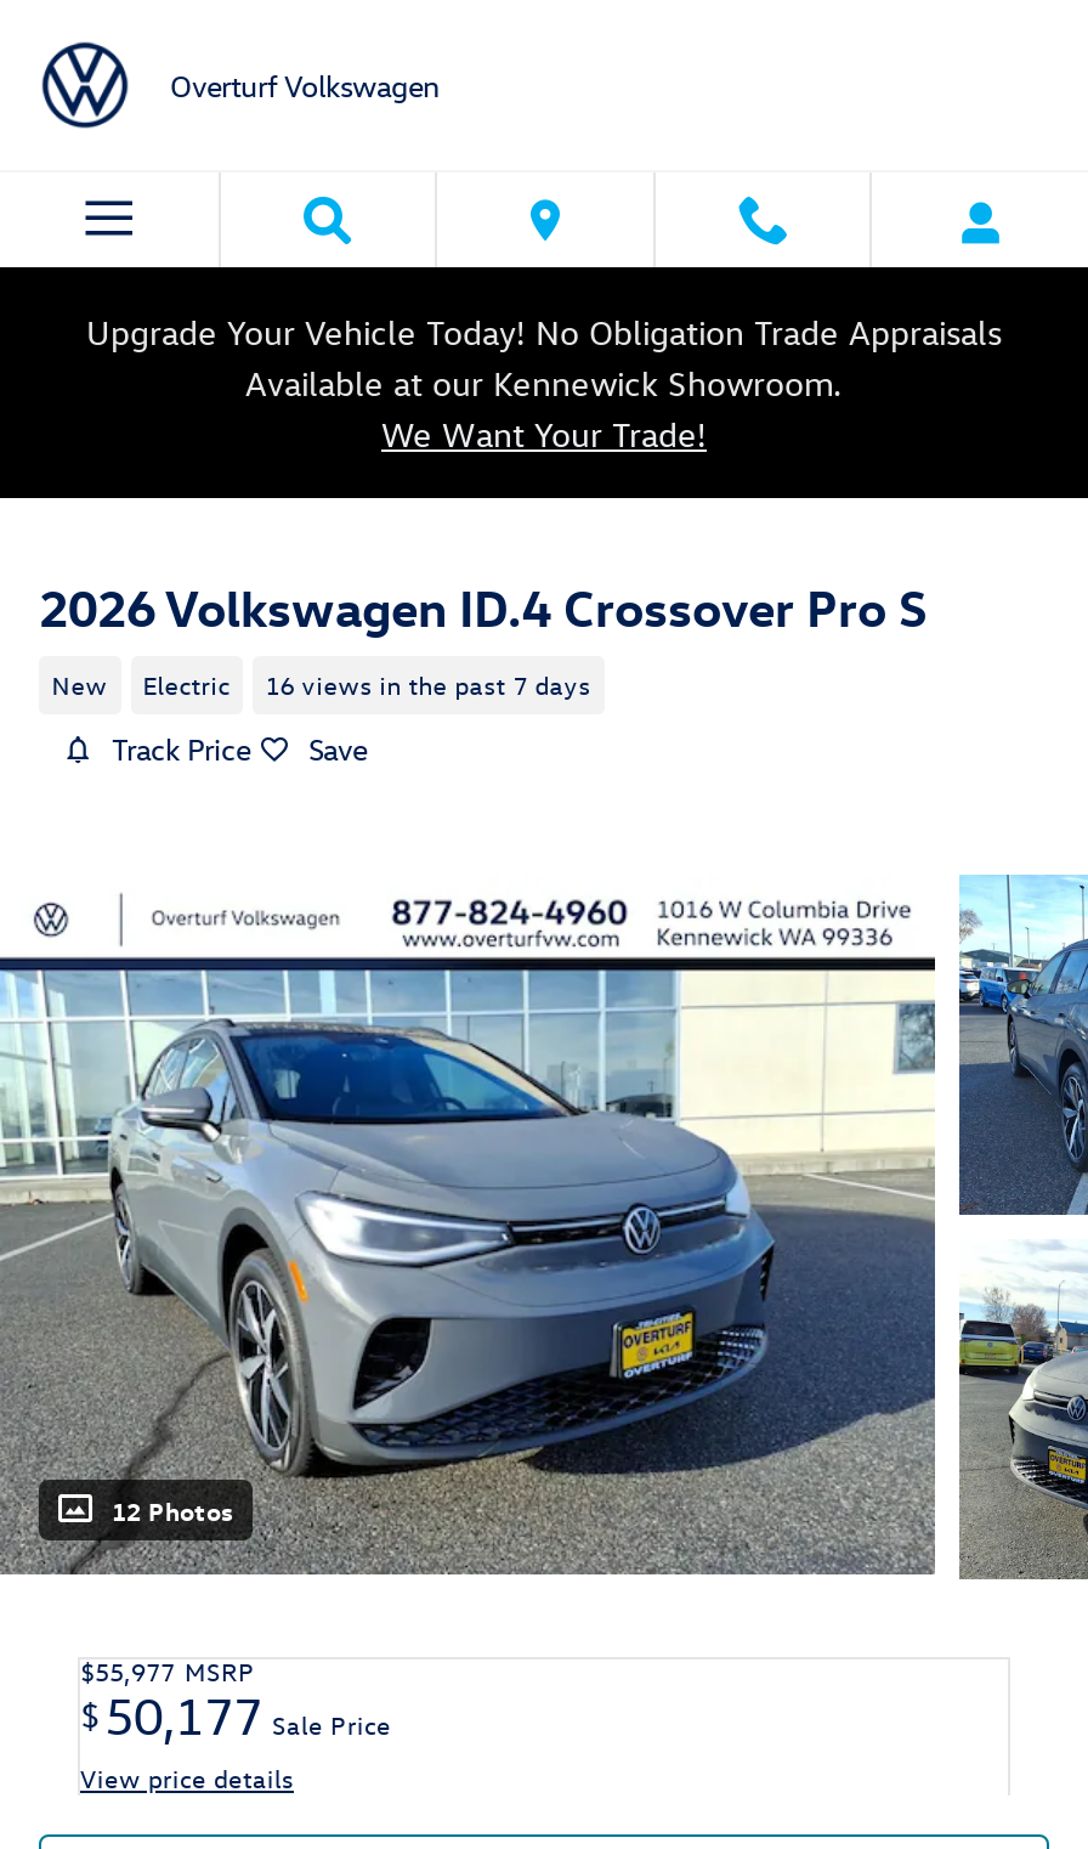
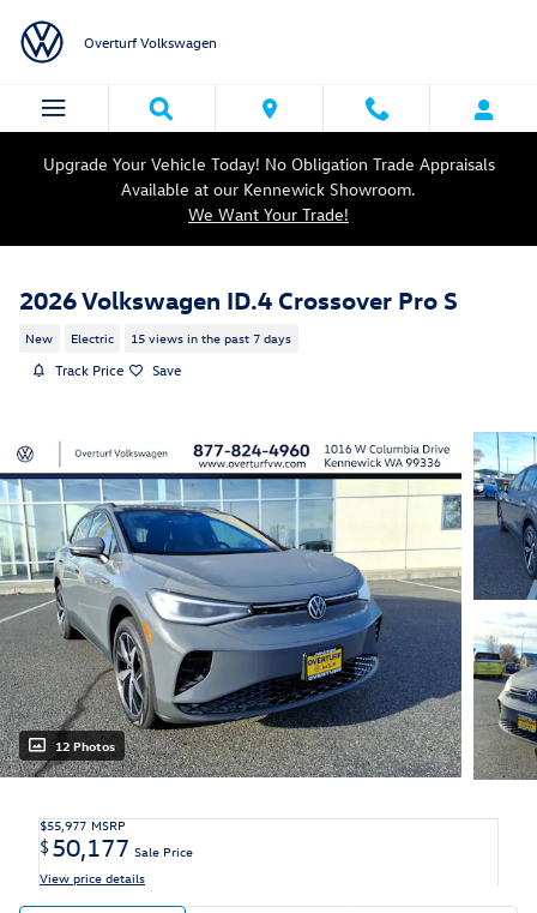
[265,666,591,703] 16 views in the past 7 days -> [131,329,292,347] 15 views in the past 7 days

